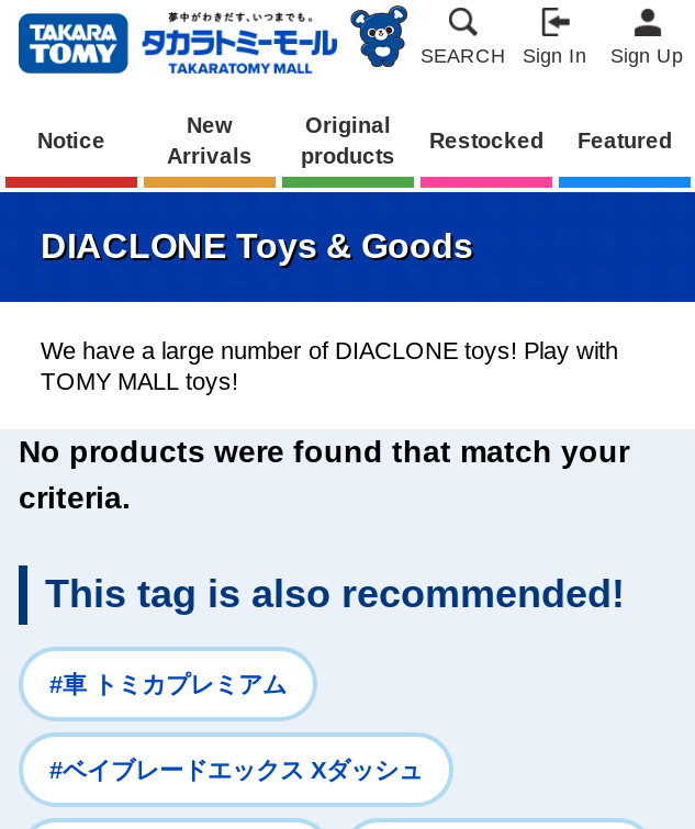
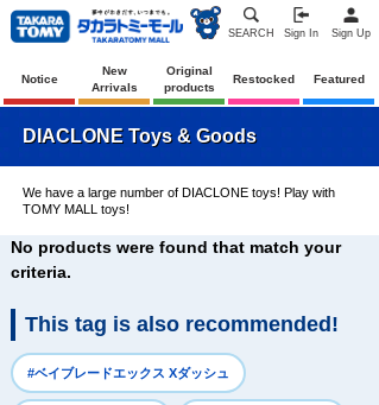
[49,671,287,697] #車 トミカプレミアム -> none

